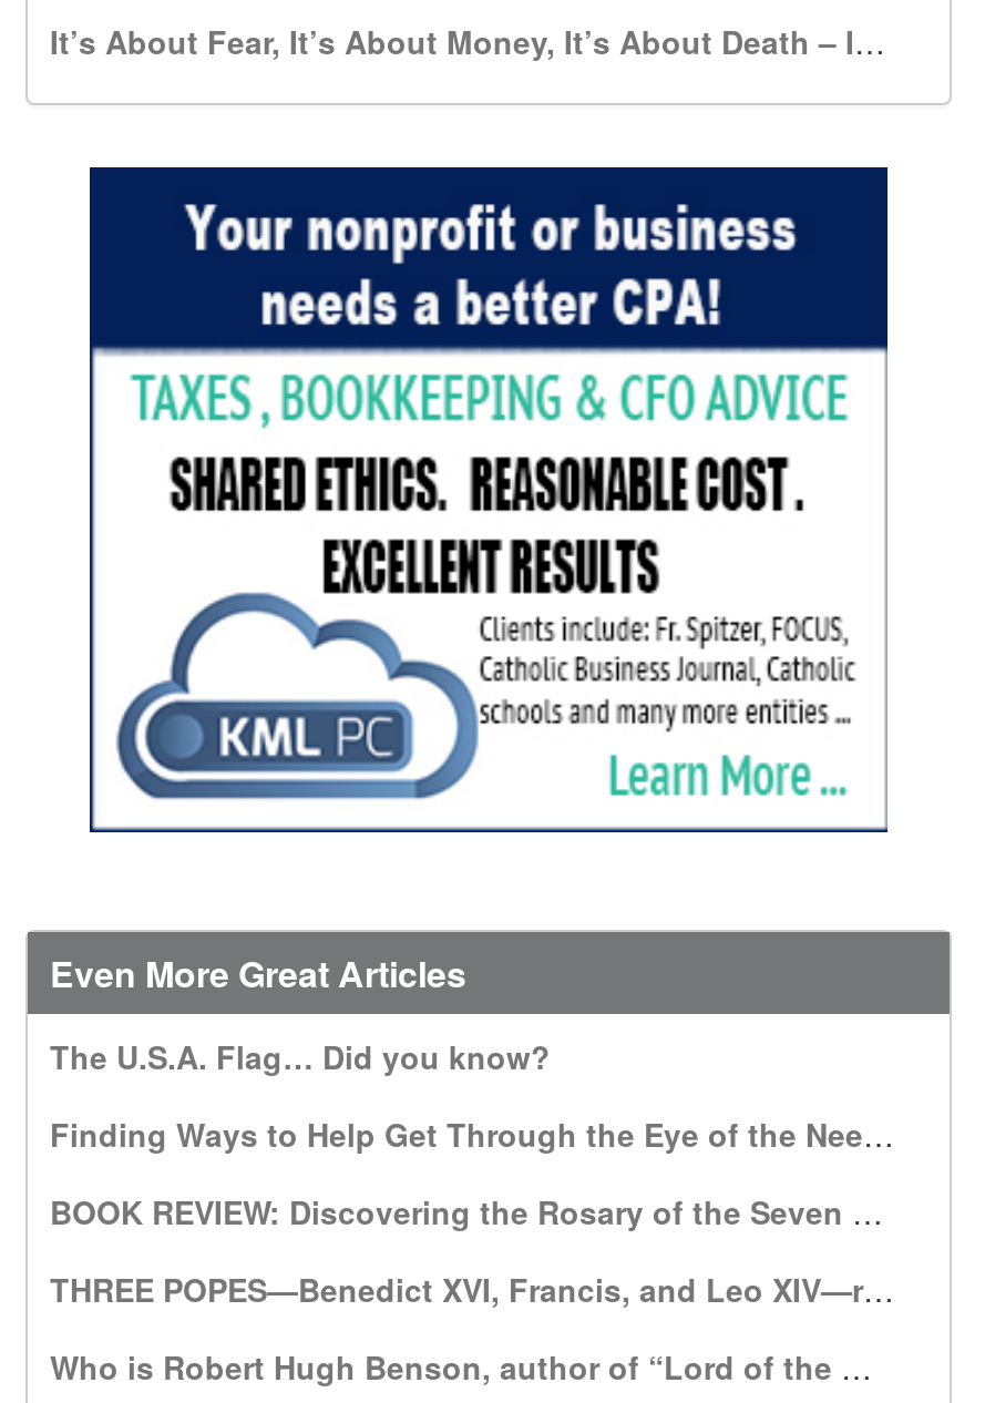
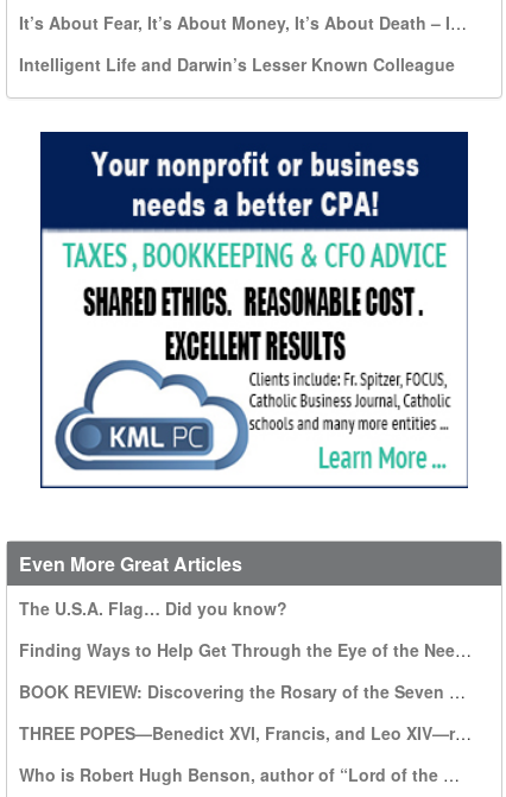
none -> [19,52,455,76] Intelligent Life and Darwin’s Lesser Known Colleague

